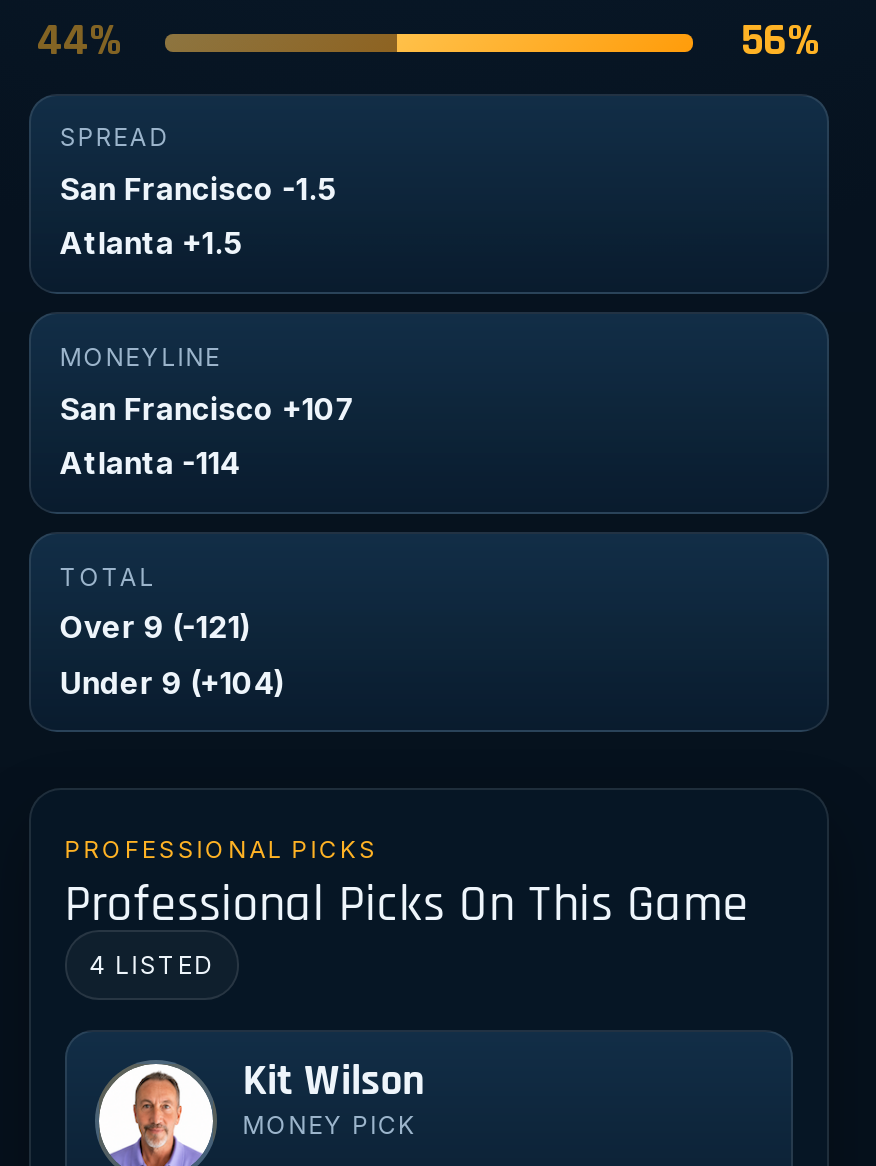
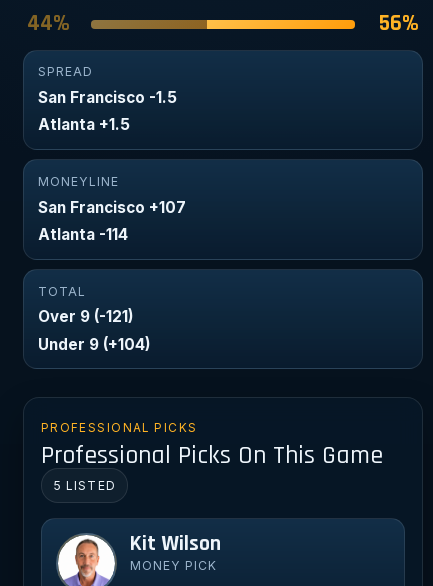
[89,949,215,979] 4 LISTED -> [53,478,116,493] 5 LISTED

